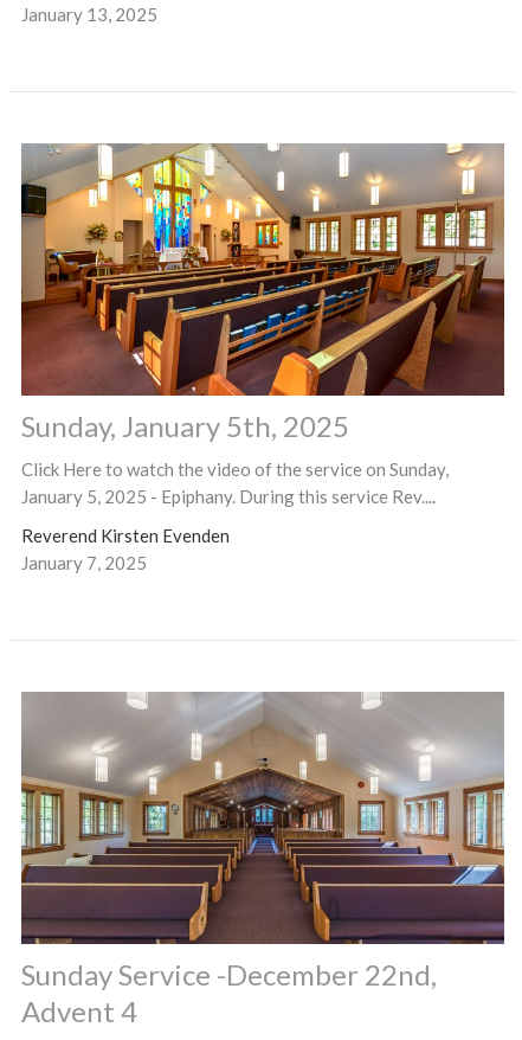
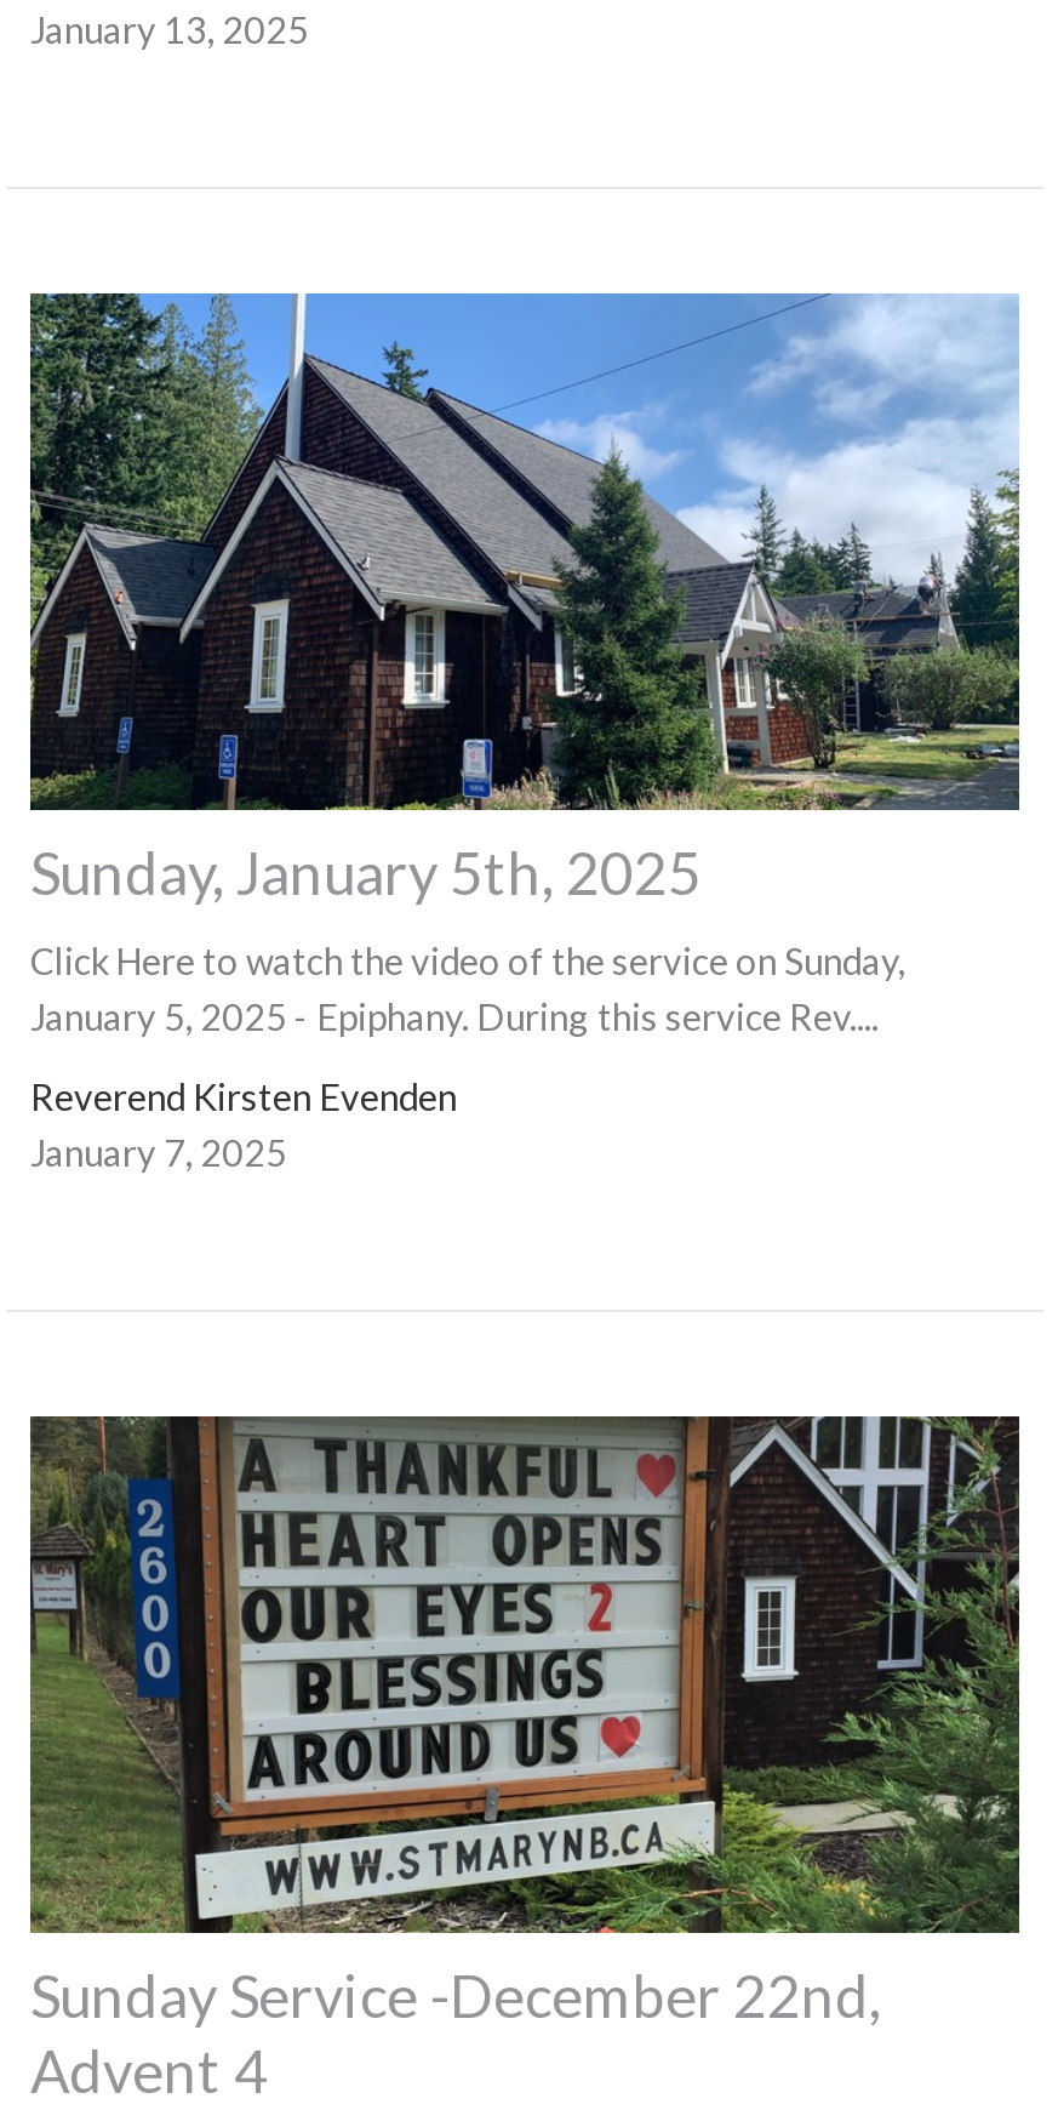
[20,142,505,397] [image] -> [28,291,1022,812] [image]
[20,692,505,945] [image] -> [28,1414,1022,1935] [image]

